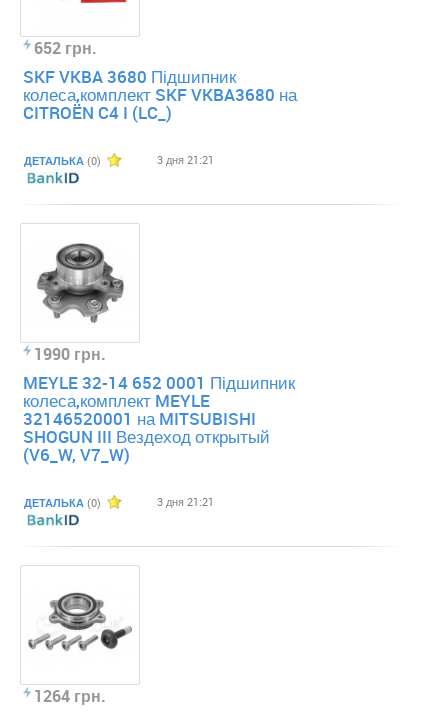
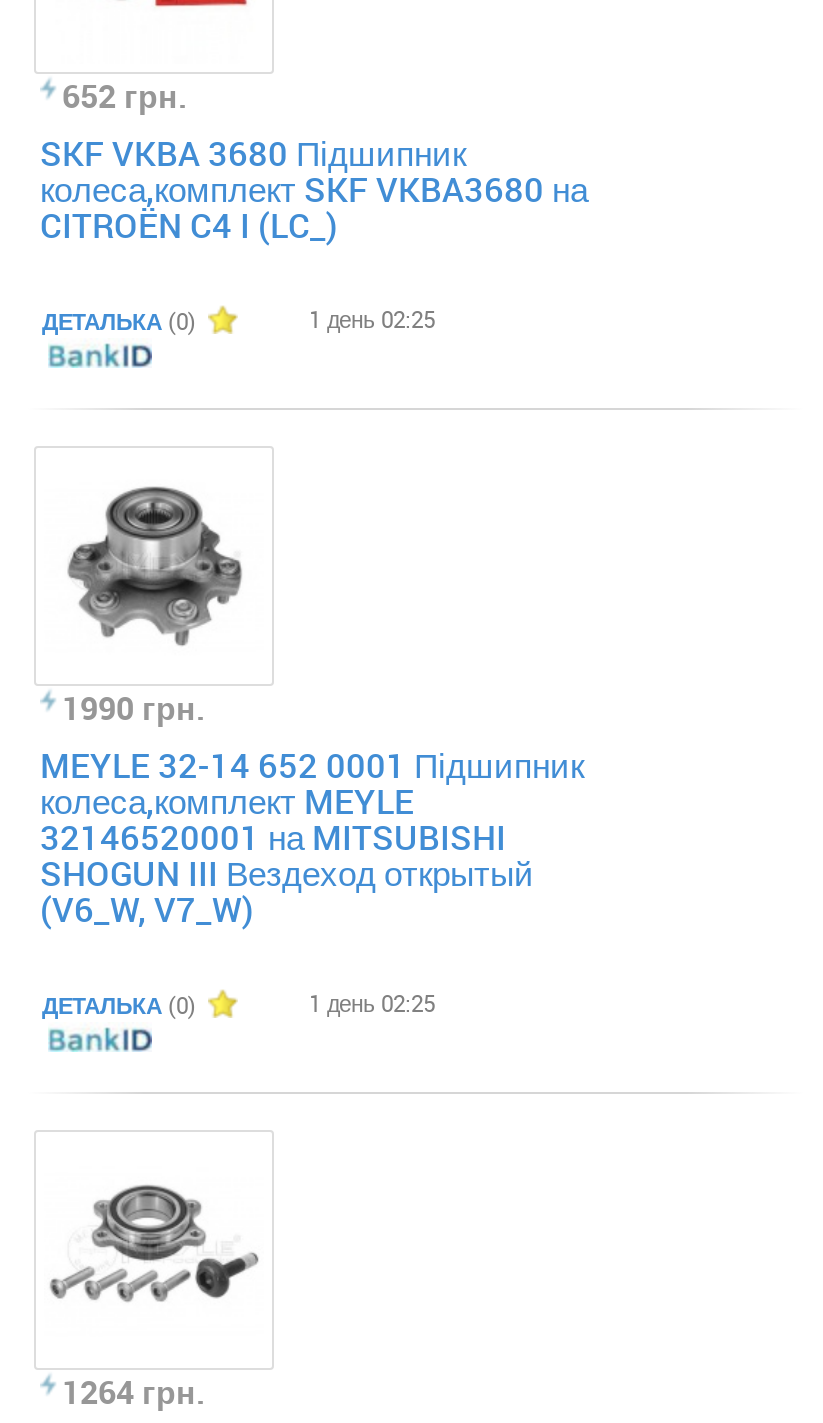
[157,152,214,167] 3 дня 21:21 -> [309,304,435,334] 1 день 02:25
[157,494,214,509] 3 дня 21:21 -> [309,988,435,1018] 1 день 02:25

